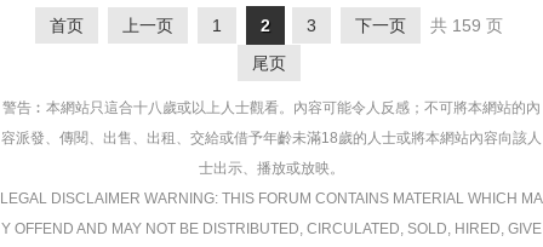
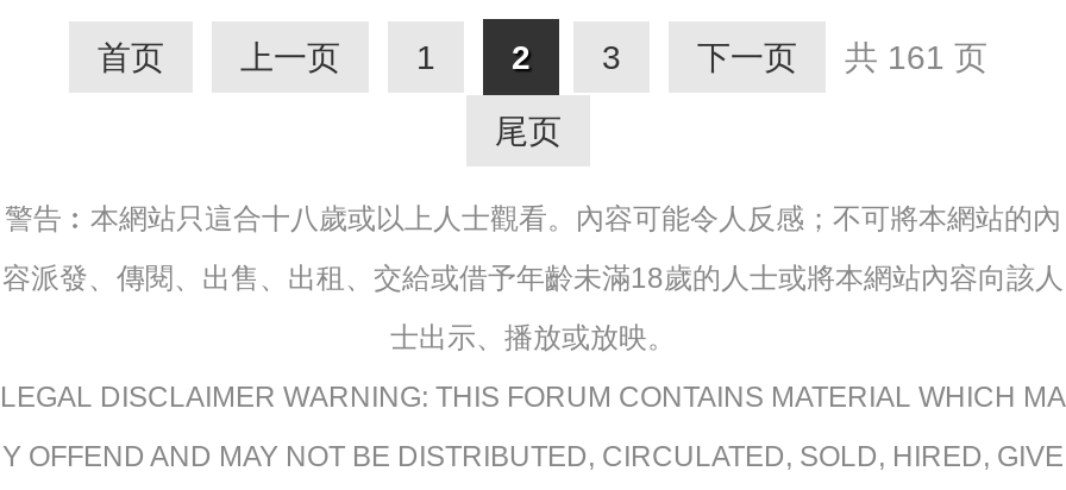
[50,16,508,35] 首页 上一页 1 2 3 下一页 共 159 页 -> [98,38,997,76] 首页 上一页 1 2 3 下一页 共 161 页

